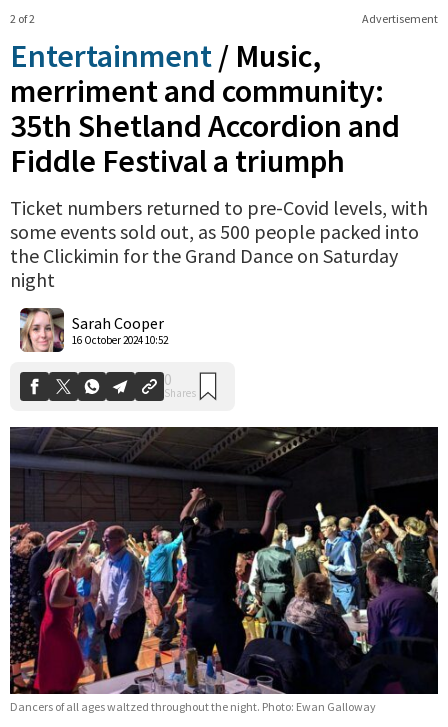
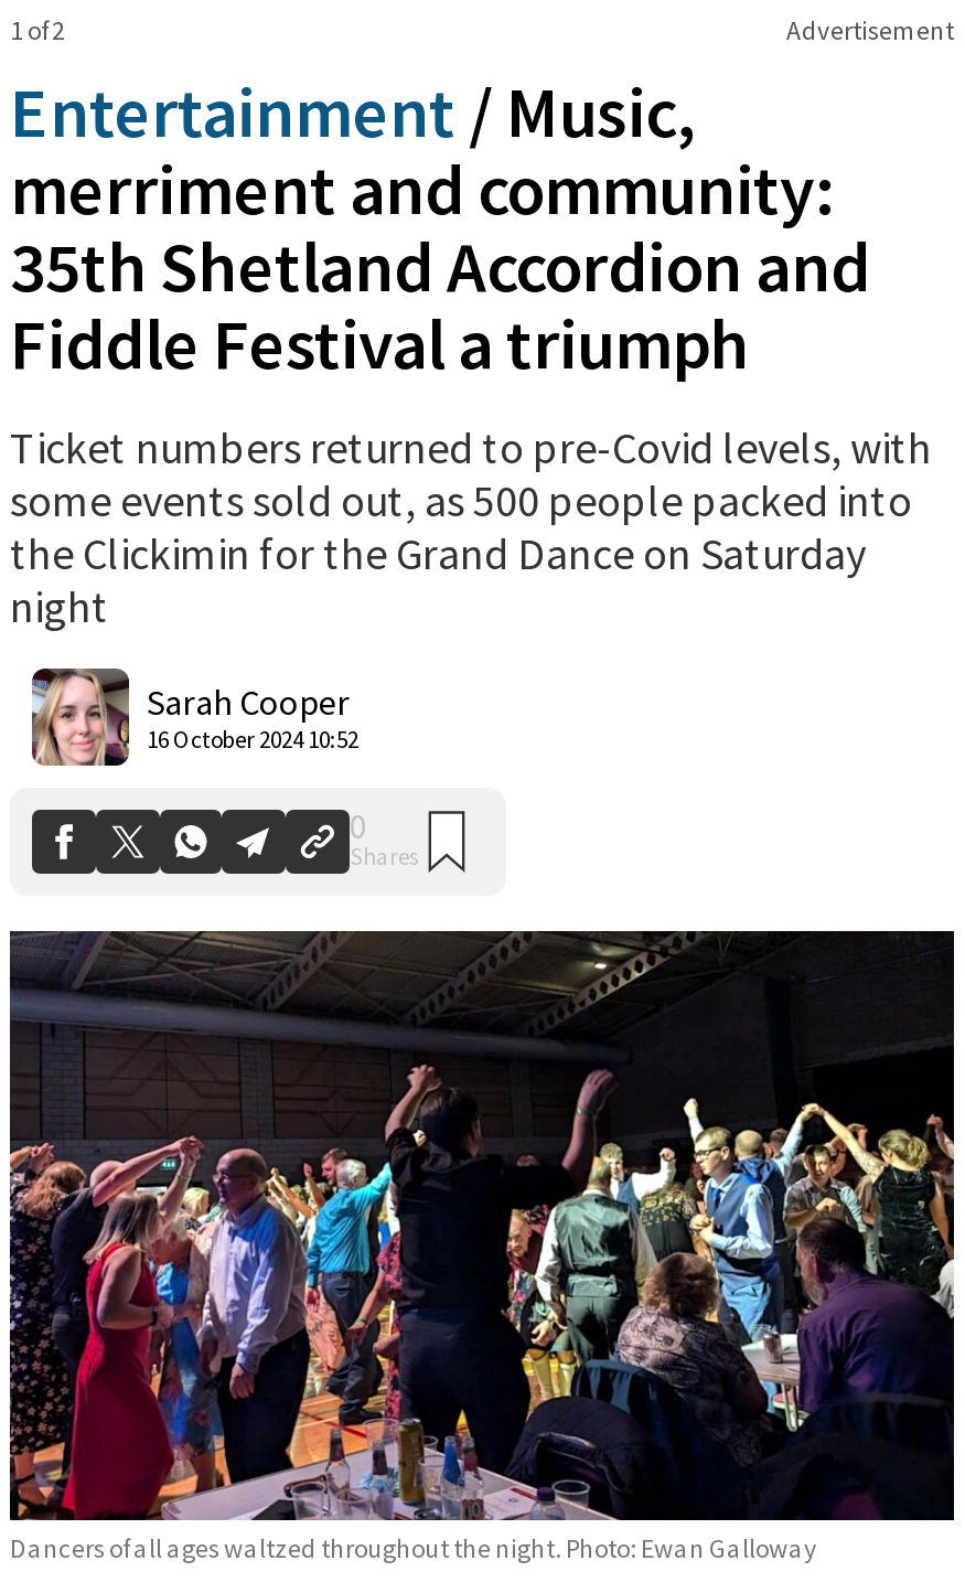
[10,11,35,26] 2 of 2 -> [10,13,65,46] 1 of 2

